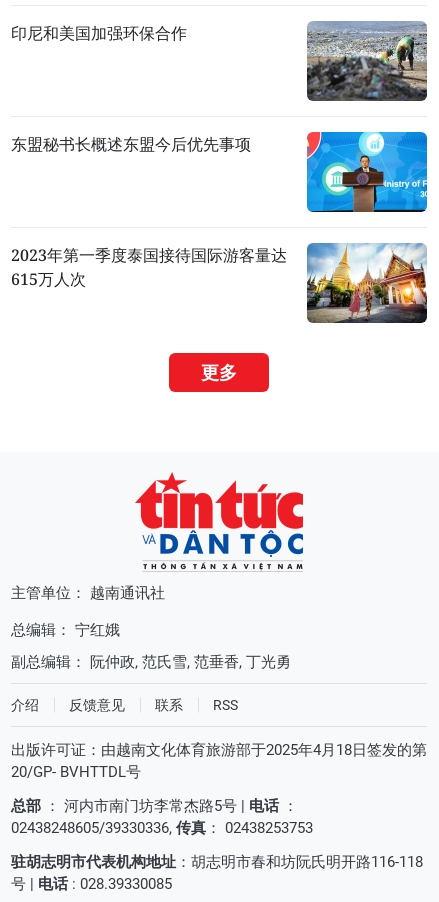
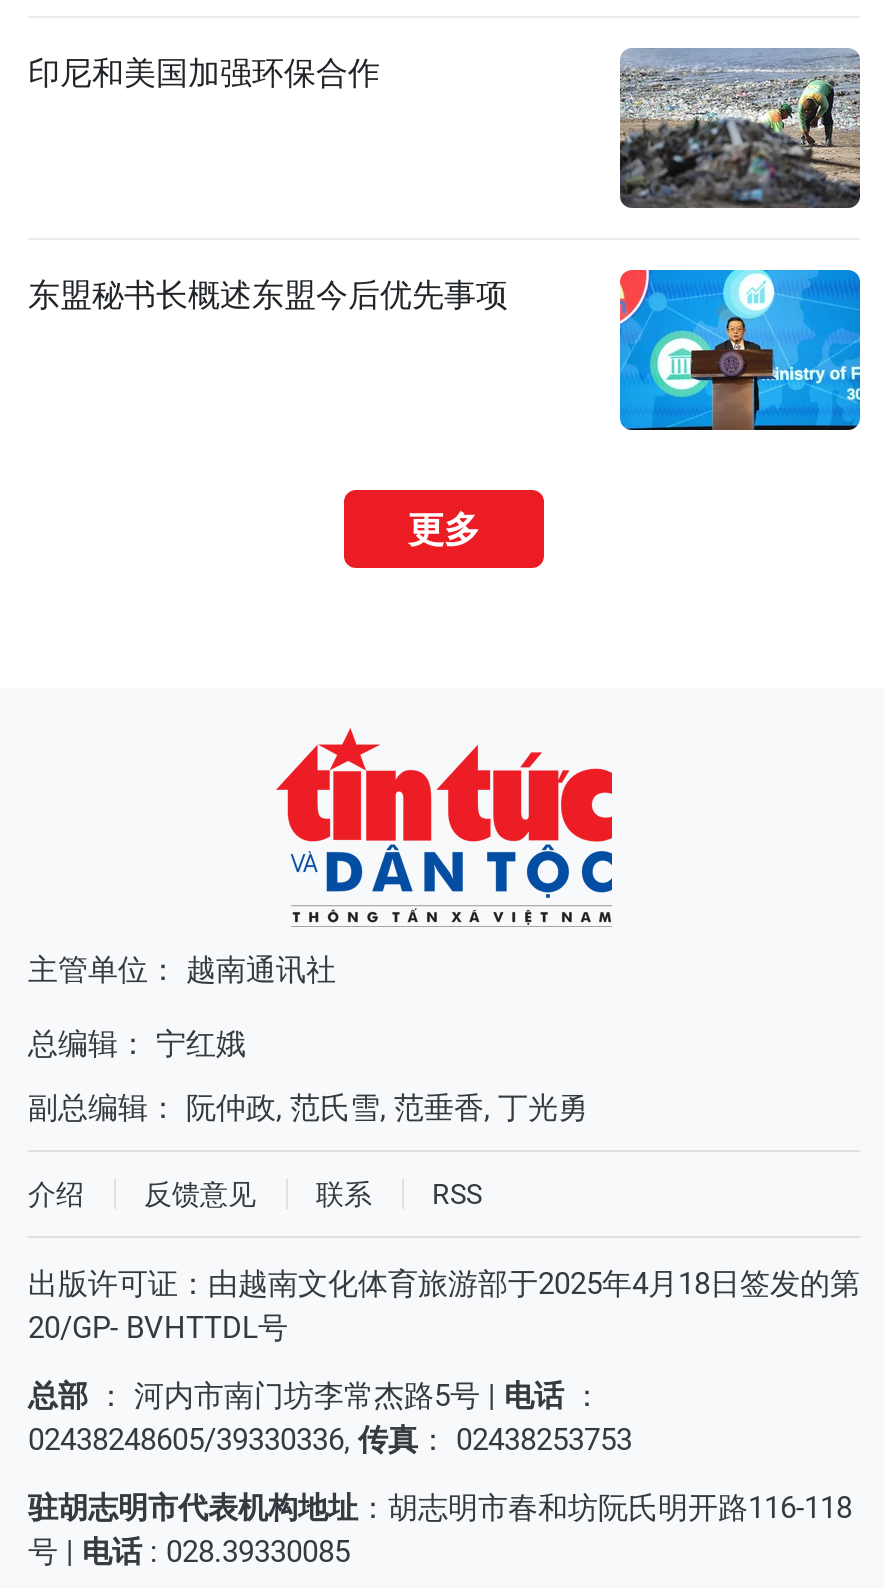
[11,242,428,324] [image] | 2023年第一季度泰国接待国际游客量达 | 615万人次 -> none

